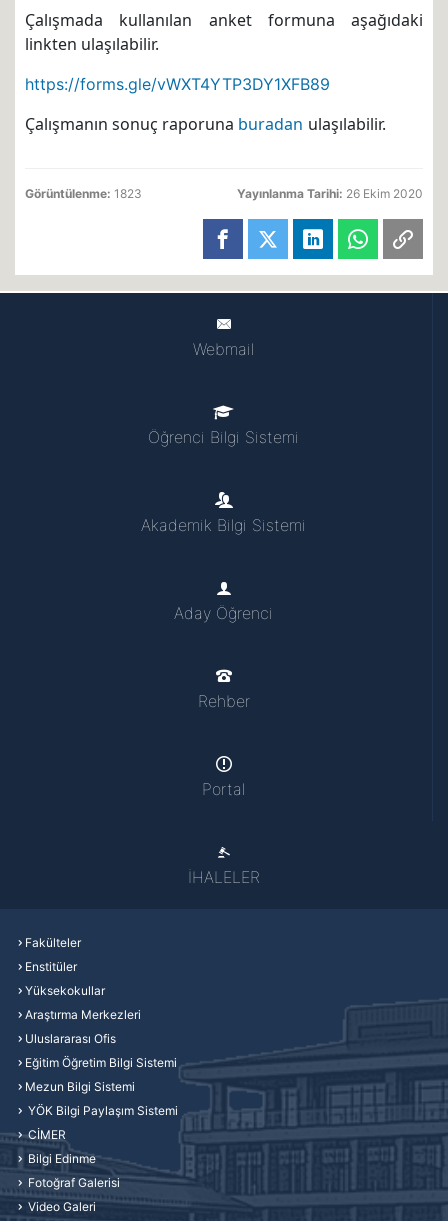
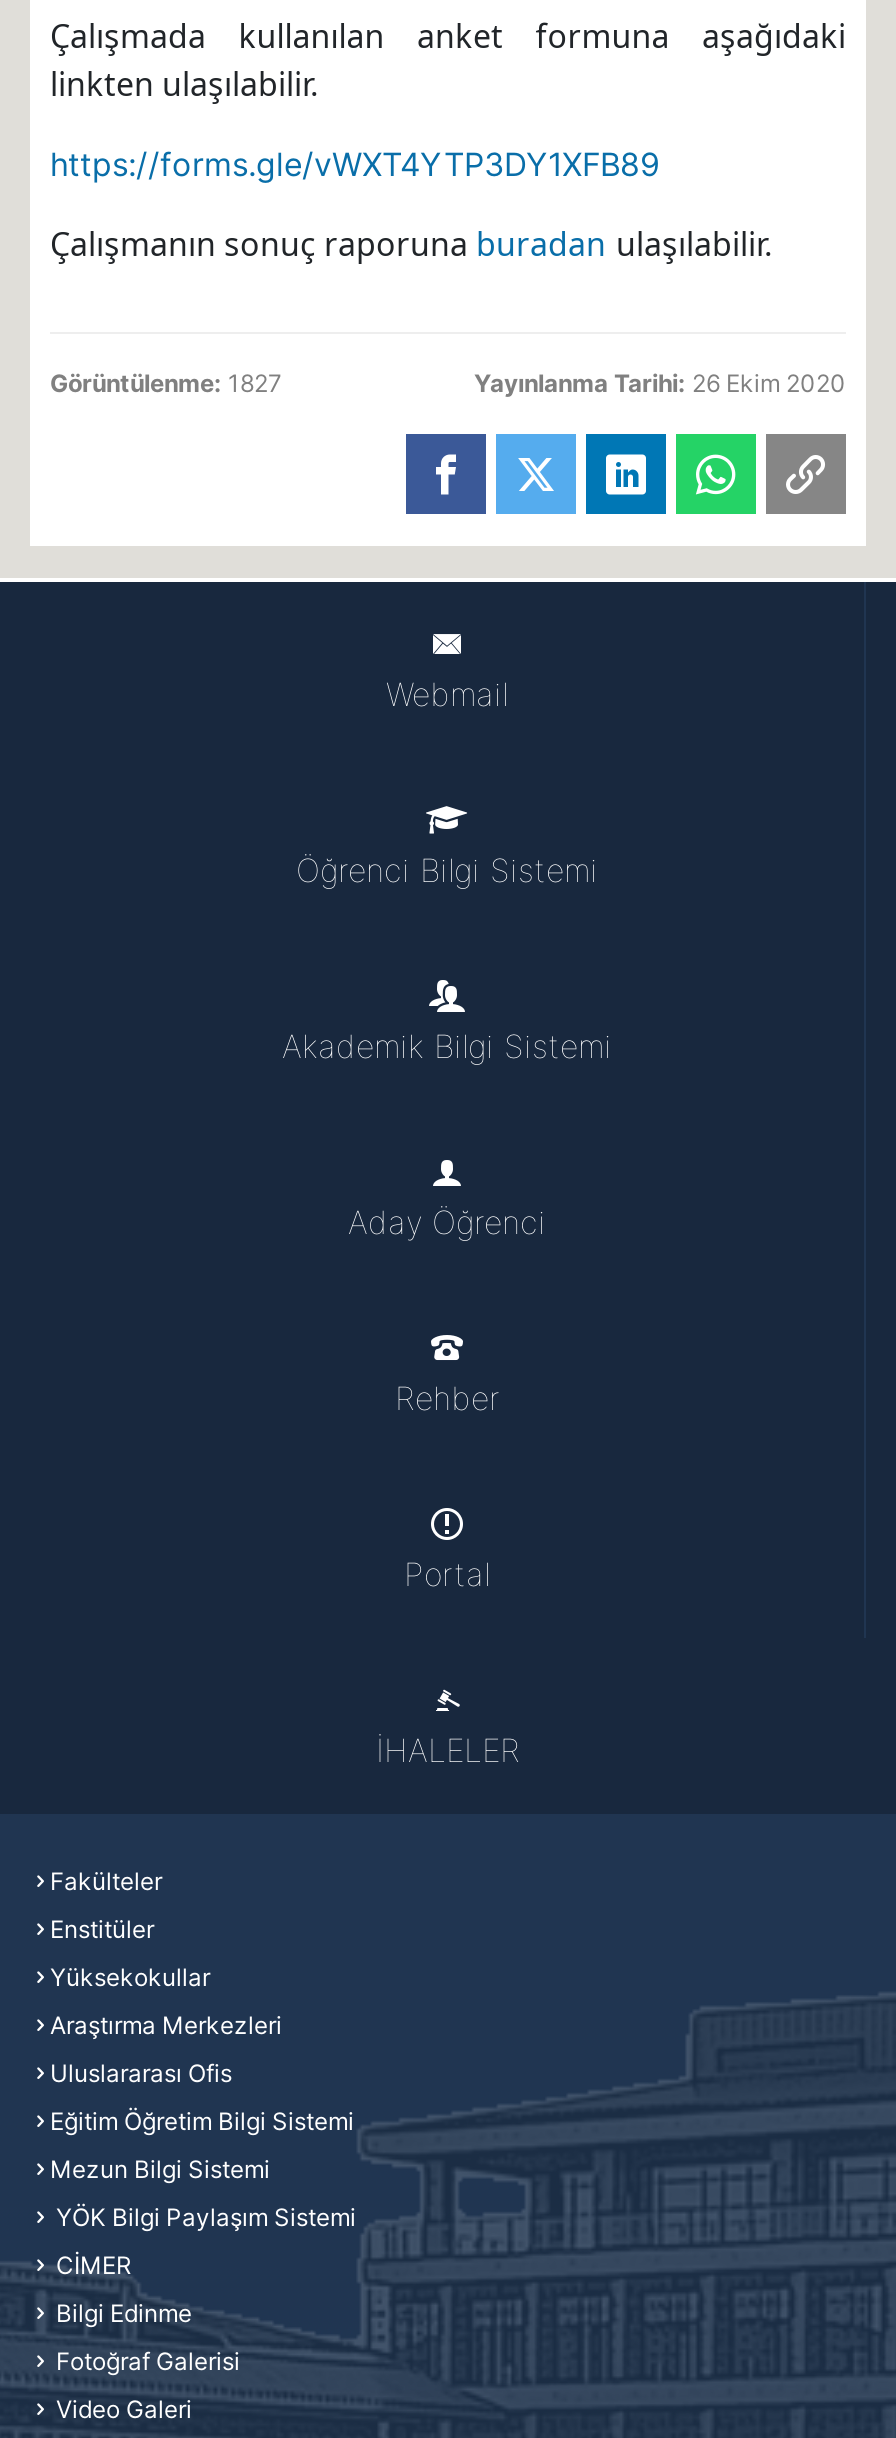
[25,186,142,201] Görüntülenme: 1823 -> [50,368,282,398] Görüntülenme: 1827

